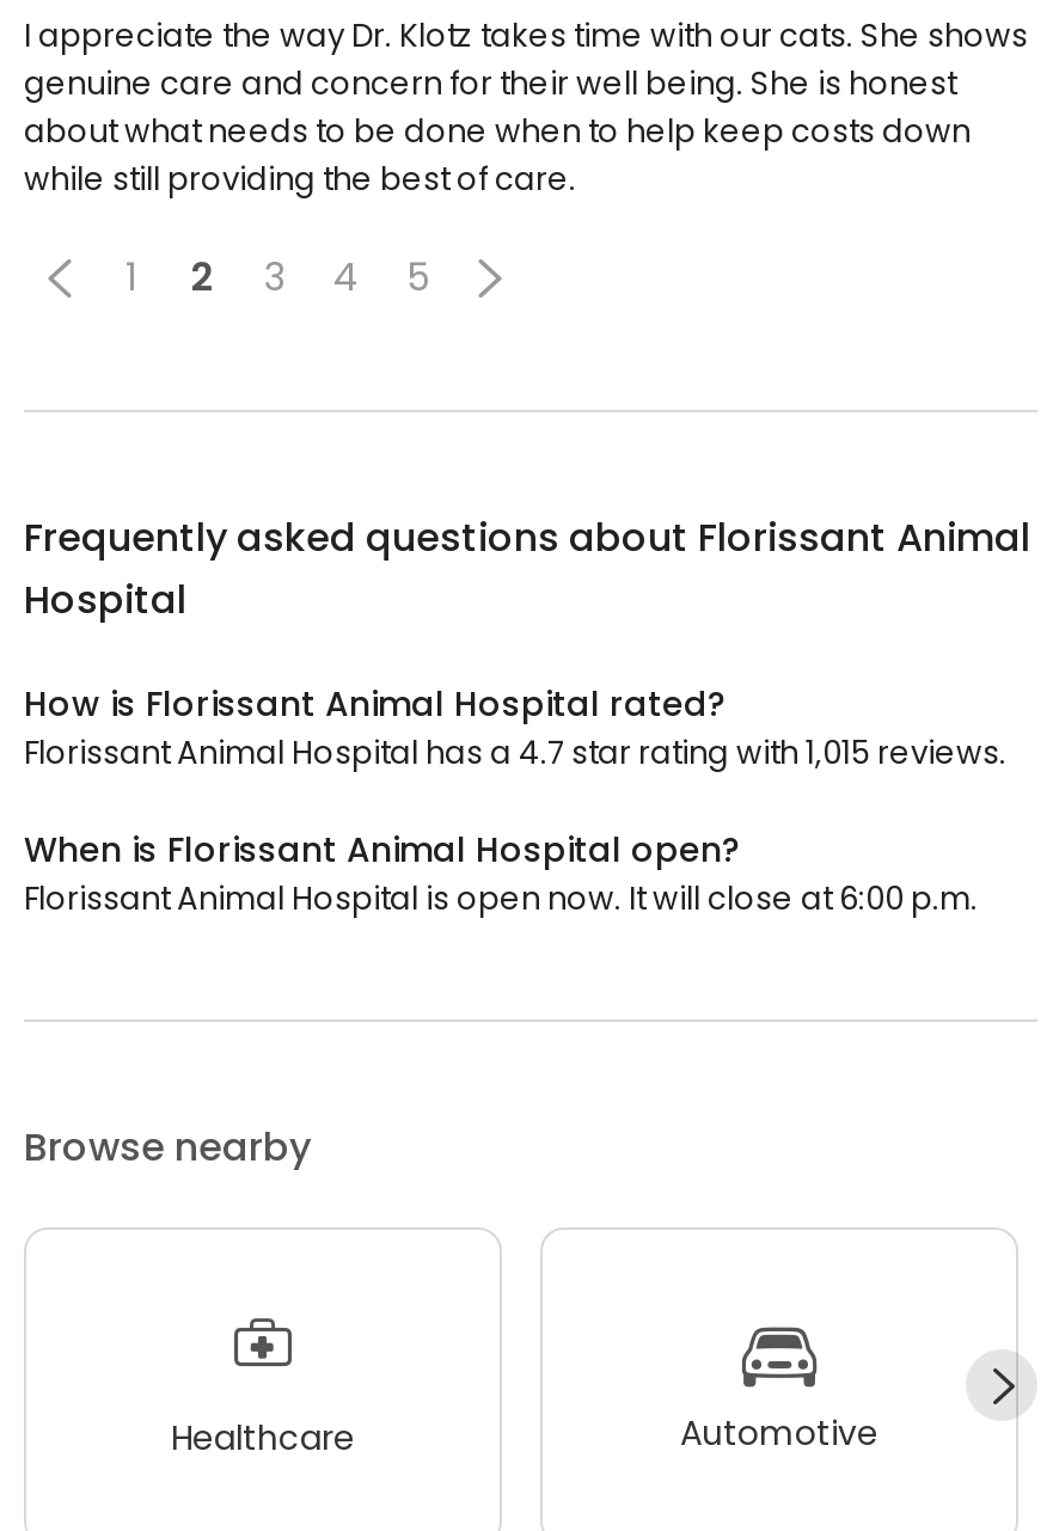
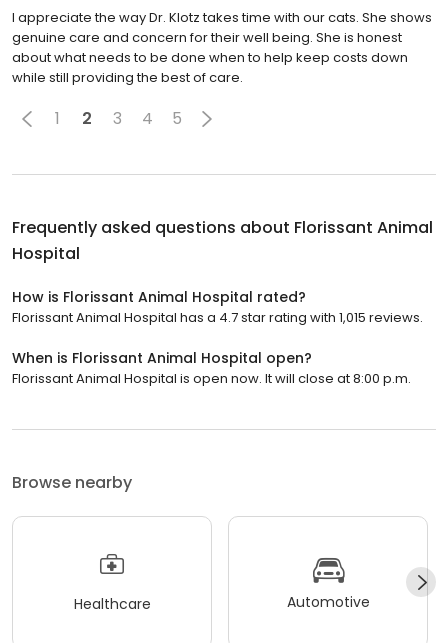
[24,875,978,920] Florissant Animal Hospital is open now. It will close at 6:00 p.m. -> [12,368,411,387] Florissant Animal Hospital is open now. It will close at 8:00 p.m.

